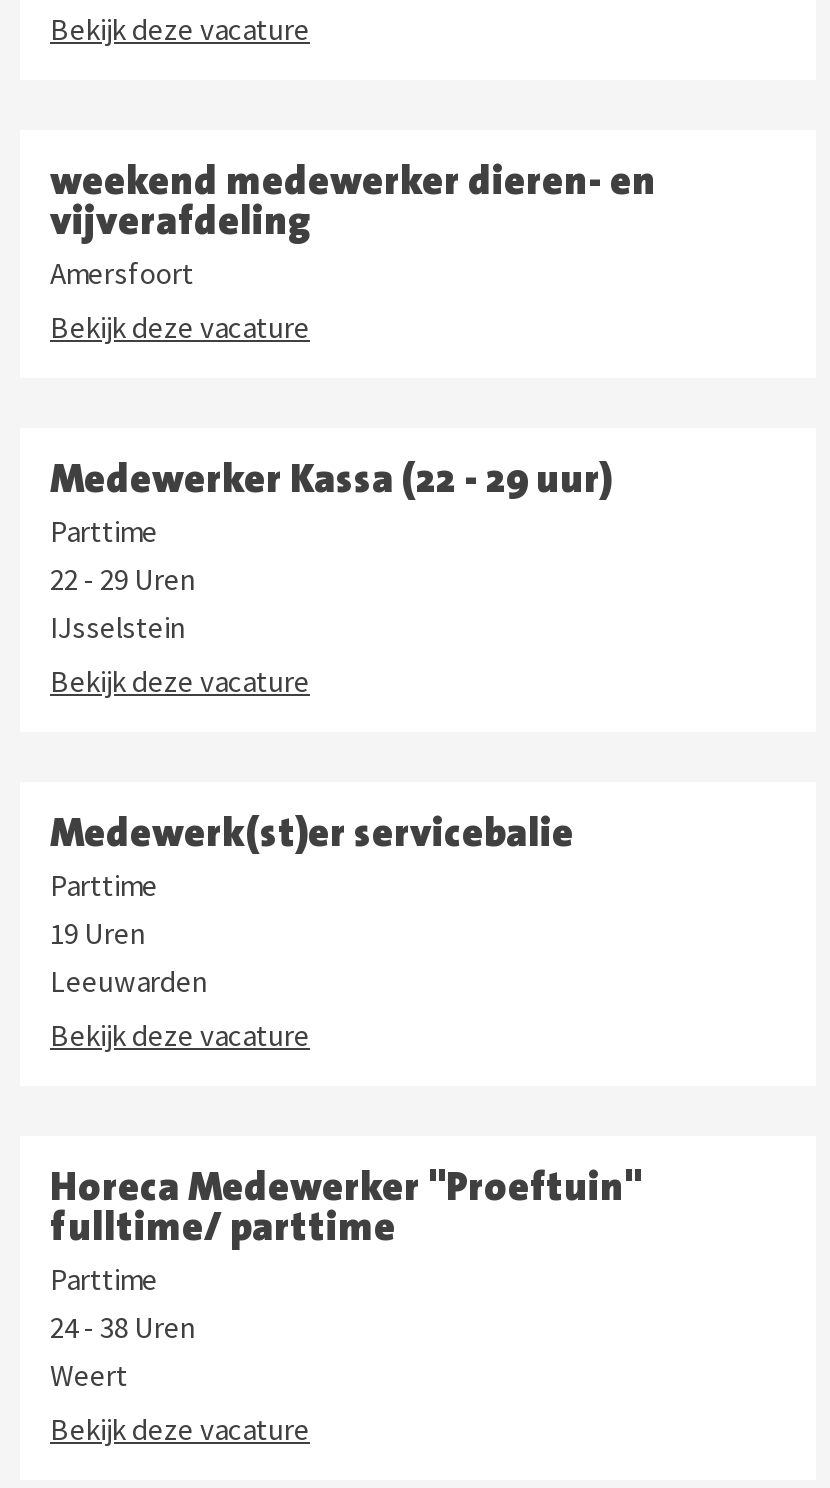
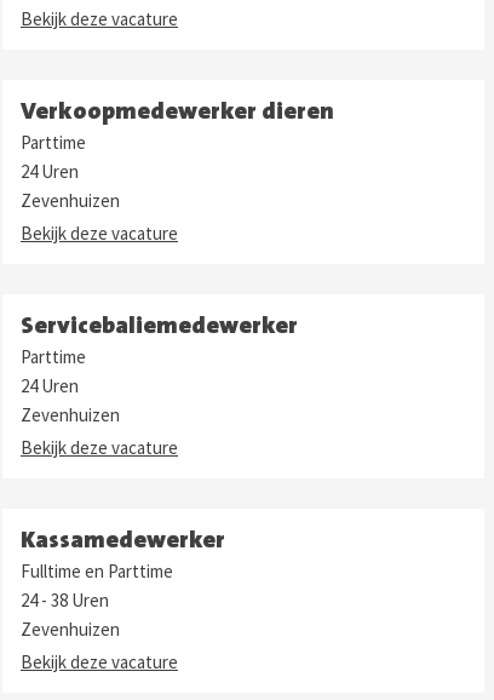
[50,145,656,509] weekend medewerker dieren- en | vijverafdeling | Amersfoort | Bekijk deze vacature | Medewerker Kassa (22 - 29 uur) -> [21,89,334,129] Verkoopmedewerker dieren
[50,559,196,645] 22 - 29 Uren | IJsselstein -> [21,159,120,211] 24 Uren | Zevenhuizen
[50,797,574,863] Medewerk(st)er servicebalie -> [21,303,298,343] Servicebaliemedewerker
[50,913,208,999] 19 Uren | Leeuwarden -> [21,374,120,426] 24 Uren | Zevenhuizen
[50,1151,642,1297] Horeca Medewerker "Proeftuin" | fulltime/ parttime | Parttime -> [21,518,225,582] Kassamedewerker | Fulltime en Parttime
[50,1355,128,1393] Weert -> [21,617,120,640] Zevenhuizen

